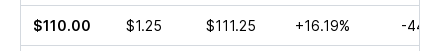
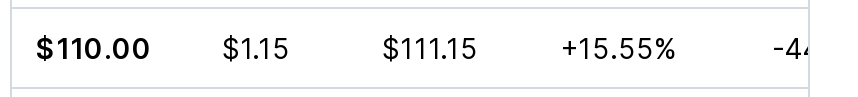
[126,17,162,34] $1.25 -> [222,31,290,65] $1.15
[206,17,256,34] $111.25 -> [382,31,478,65] $111.15
[295,17,350,34] +16.19% -> [560,31,676,65] +15.55%

